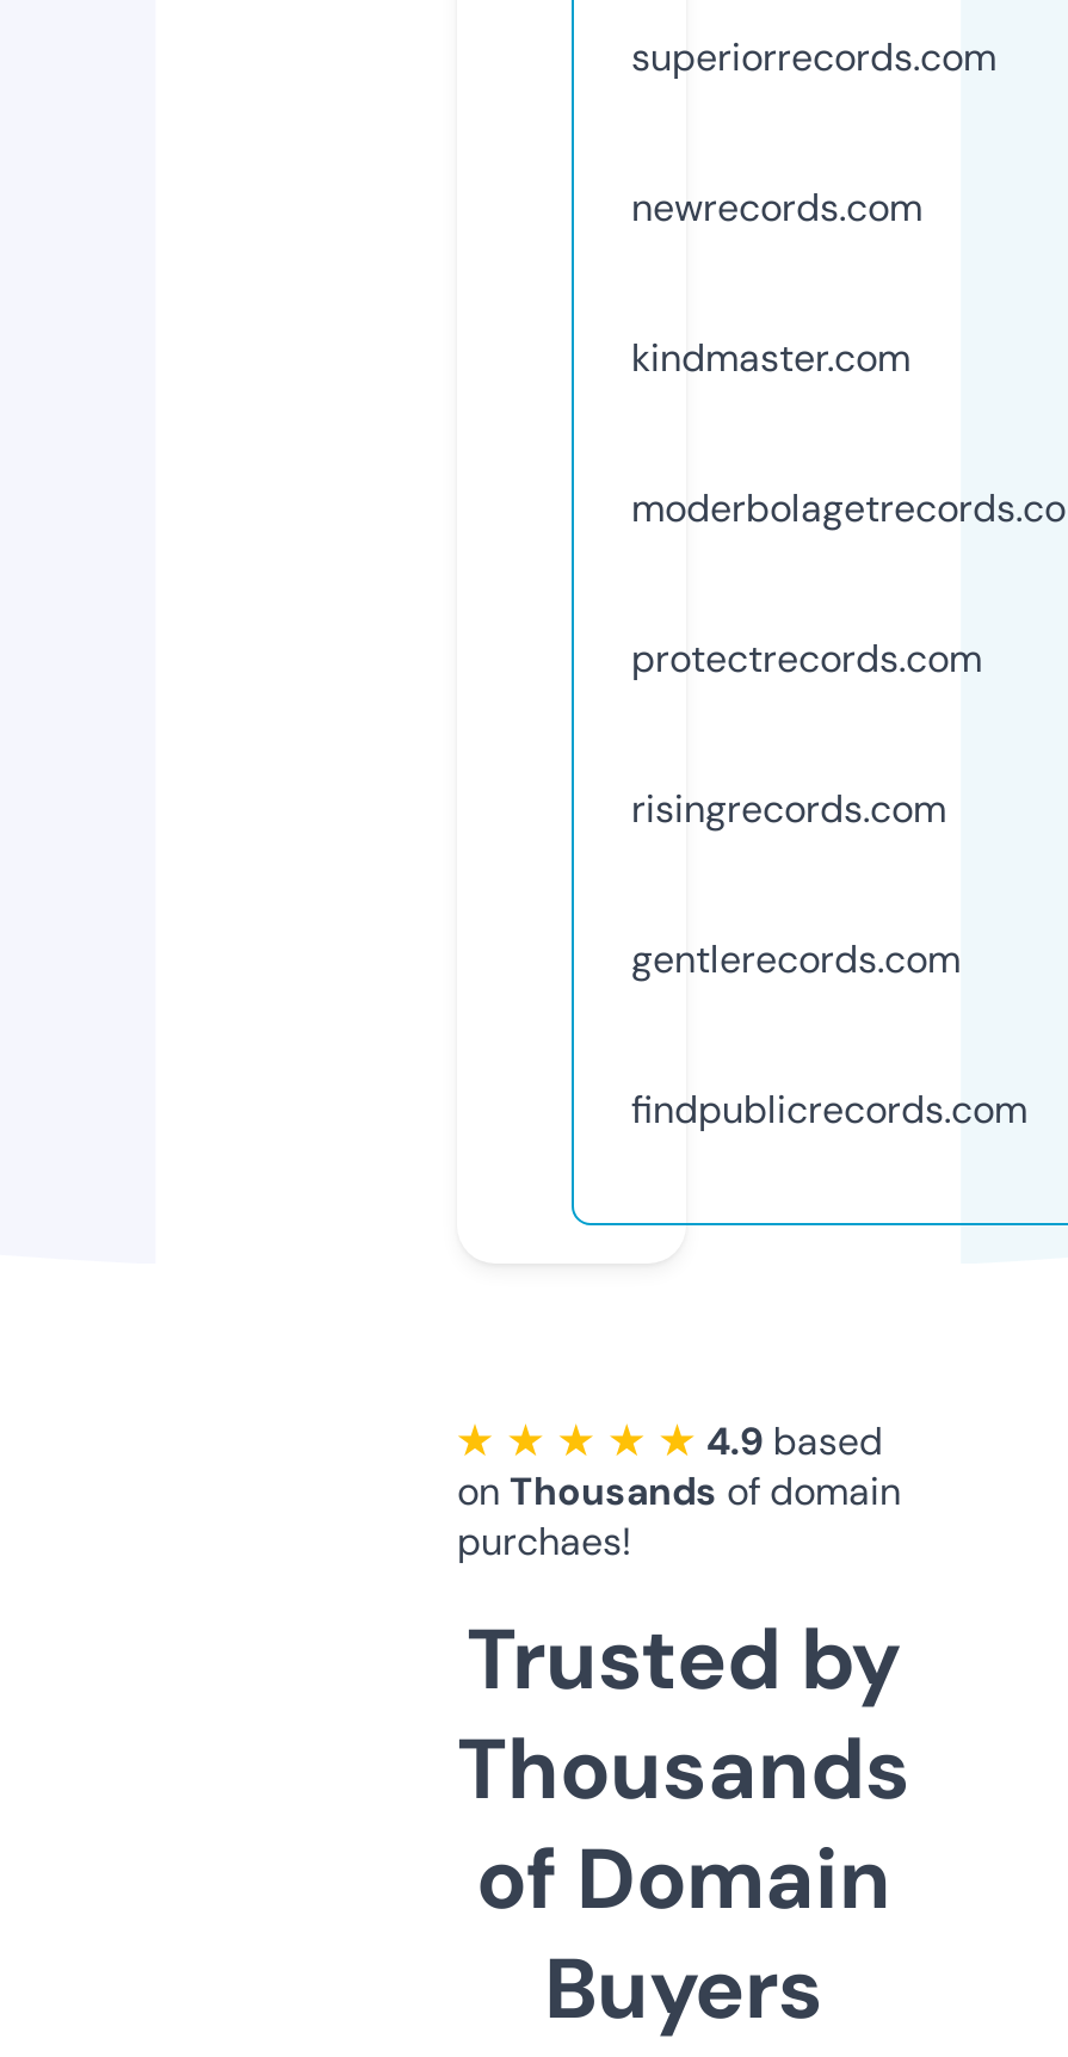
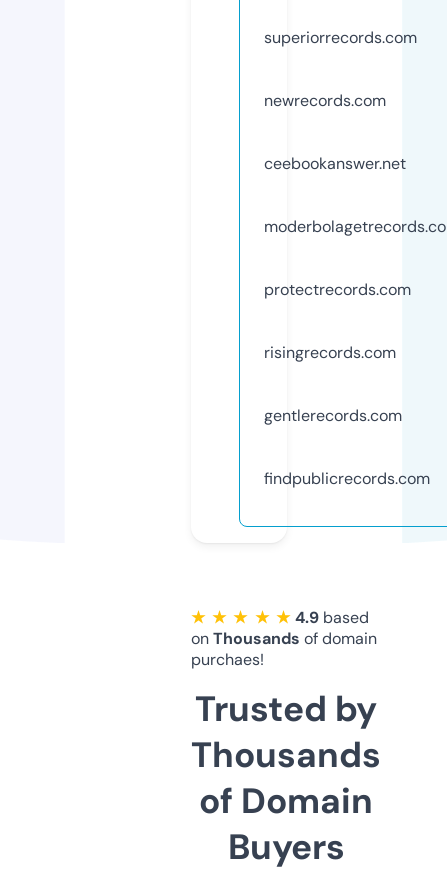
[631,332,910,383] kindmaster.com -> [264,153,406,174] ceebookanswer.net

